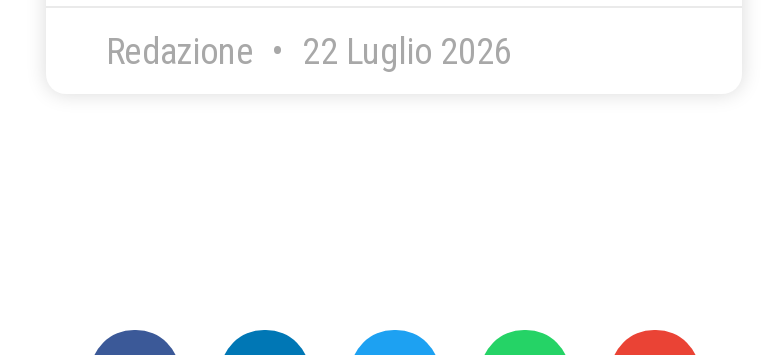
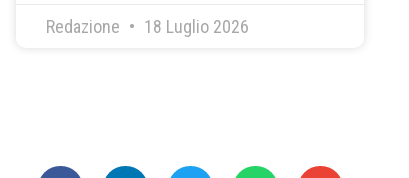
[106,30,512,72] Redazione 22 Luglio 2026 -> [46,16,249,37] Redazione 18 Luglio 2026

